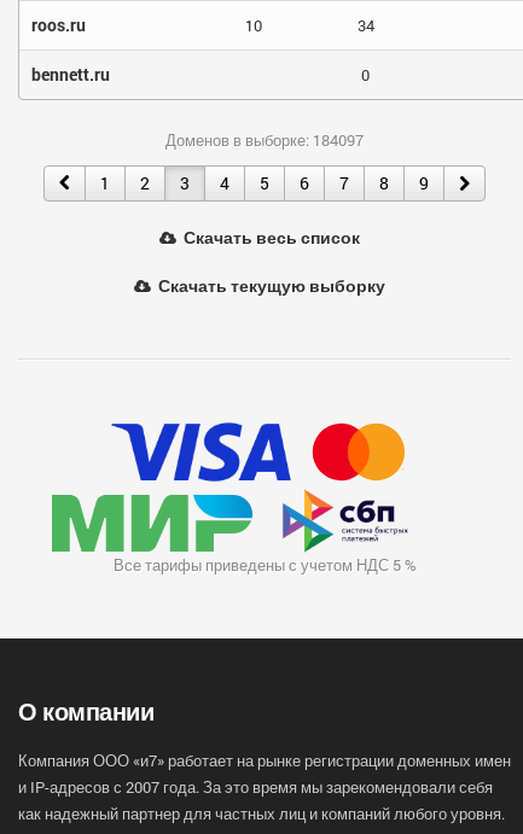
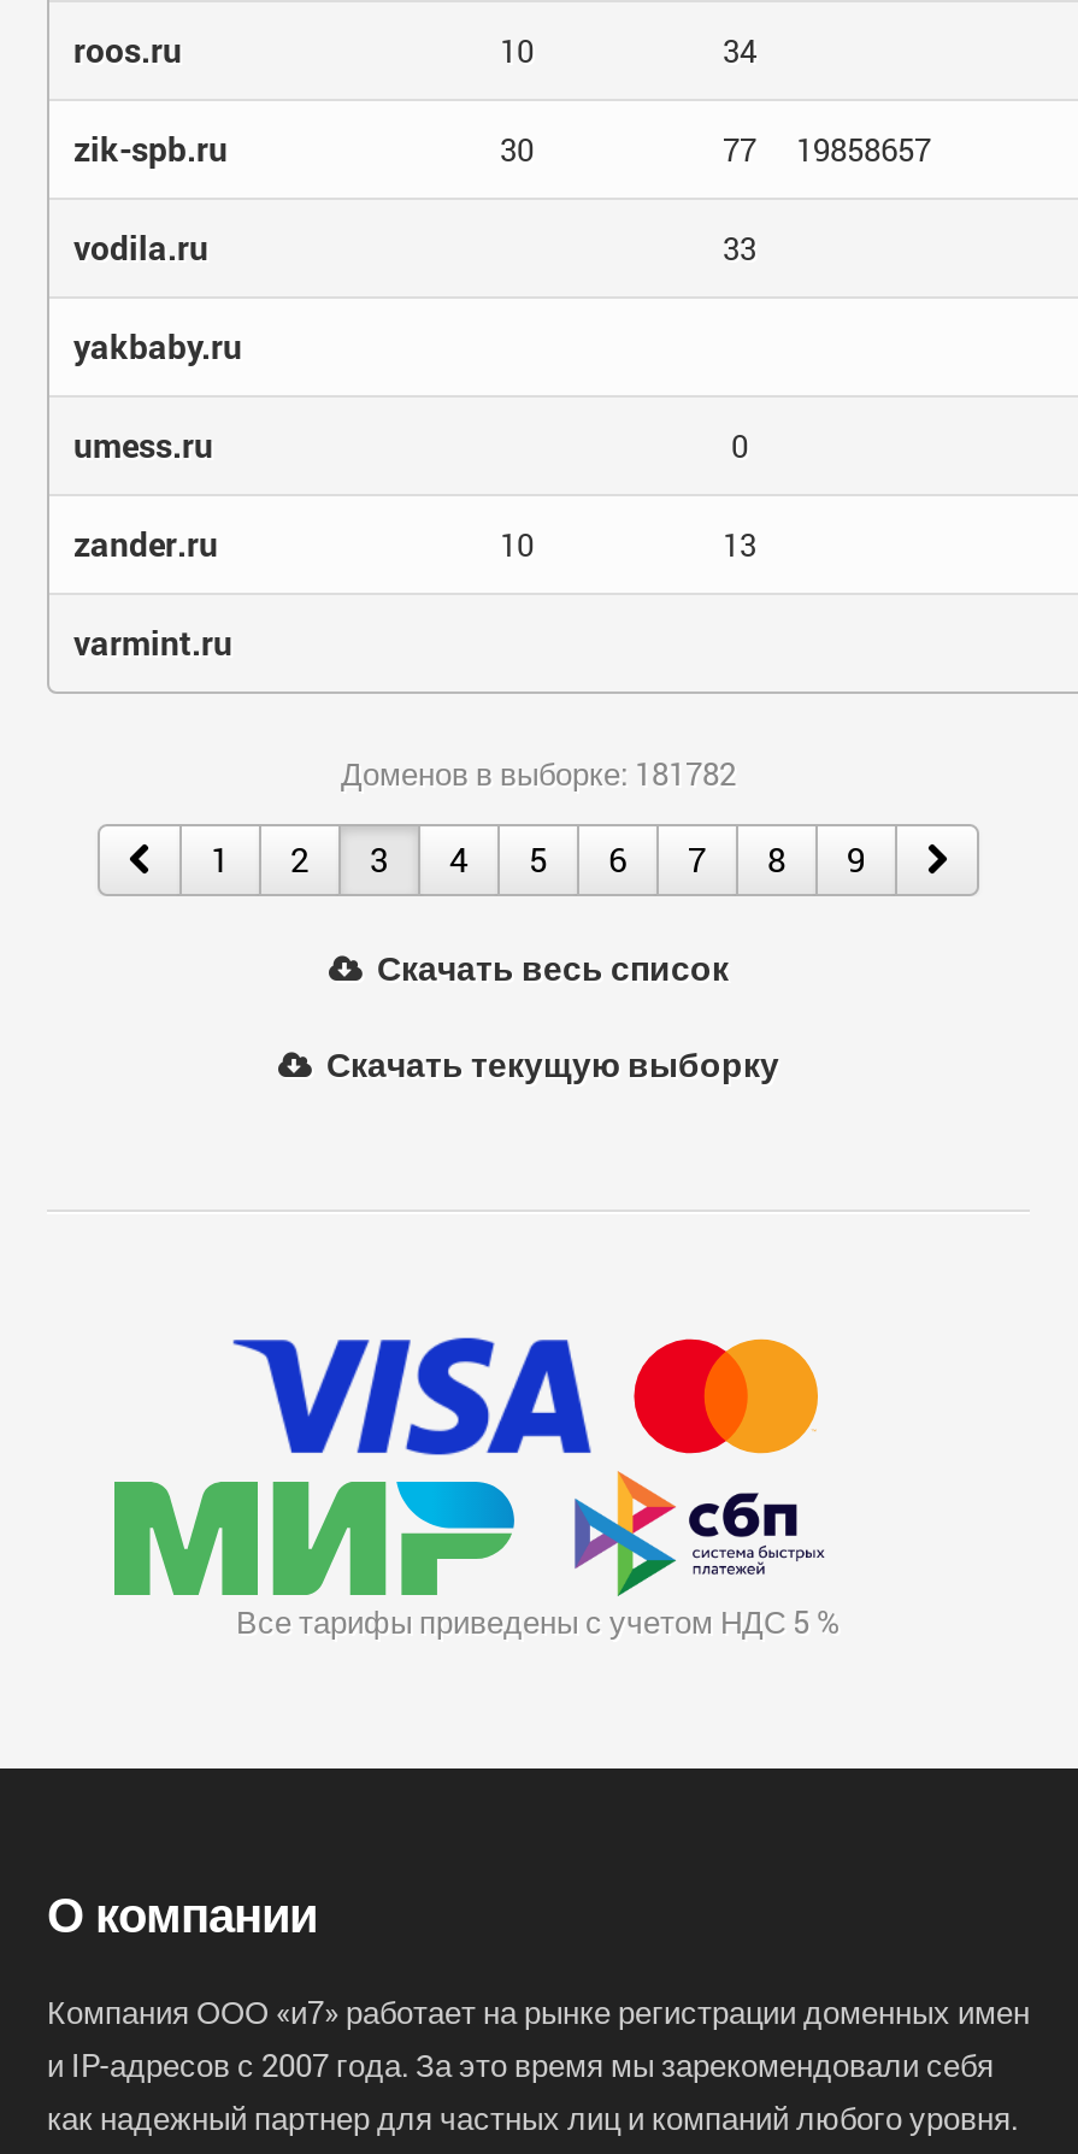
[31,63,110,86] bennett.ru -> [73,125,931,467] zik-spb.ru | 30 | 77 | 19858657 | vodila.ru | 33 | yakbaby.ru | umess.ru
[165,129,364,150] Доменов в выборке: 184097 -> [73,520,756,794] zander.ru | 10 | 13 | varmint.ru | Доменов в выборке: 181782

